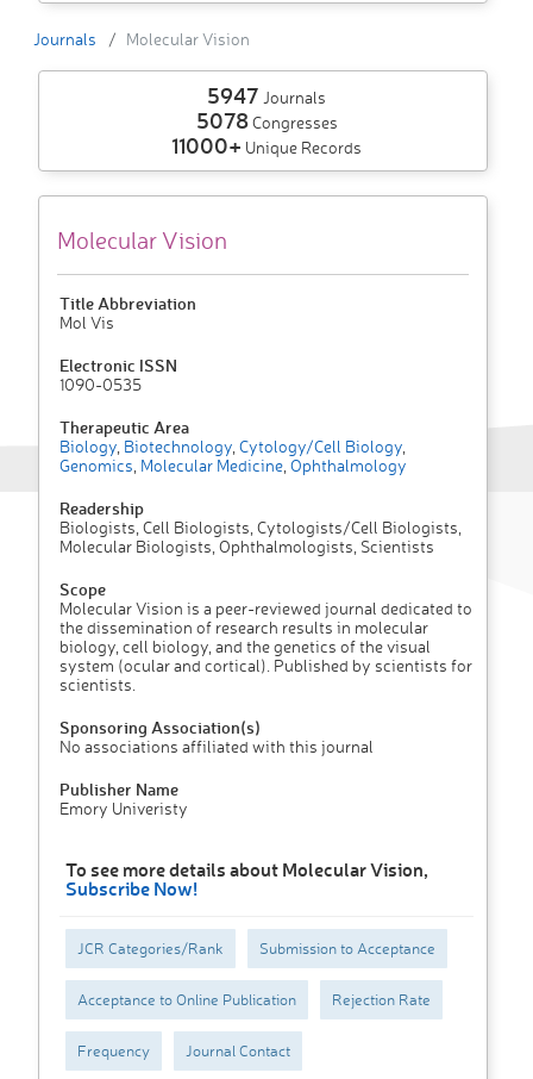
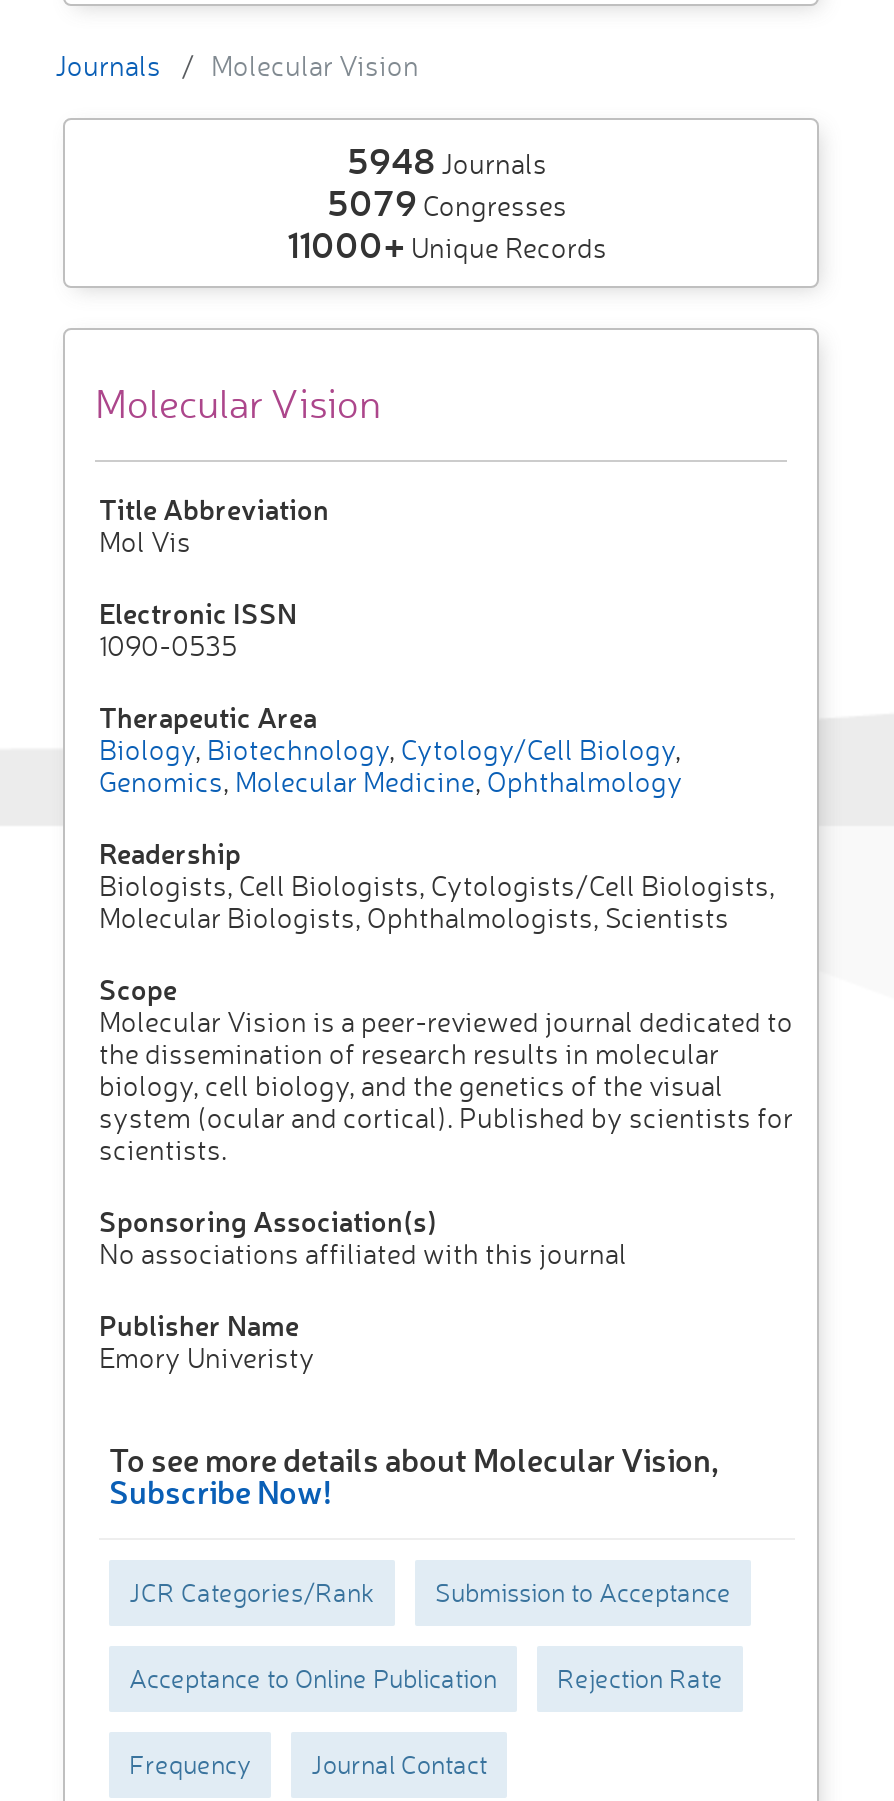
[207,81,326,110] 5947Journals -> [347,137,547,185] 5948Journals
[196,106,337,135] 5078 Congresses -> [327,179,567,227] 5079 Congresses

